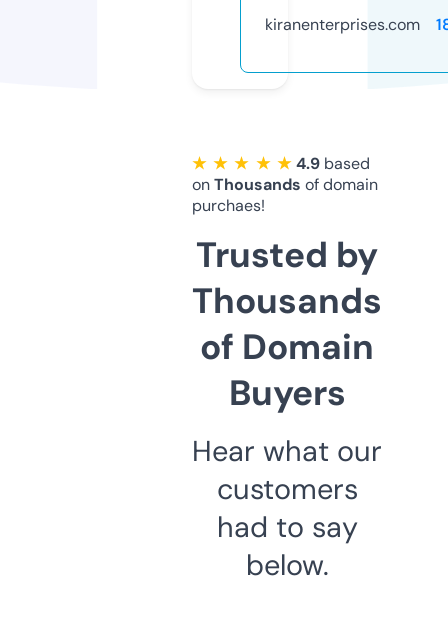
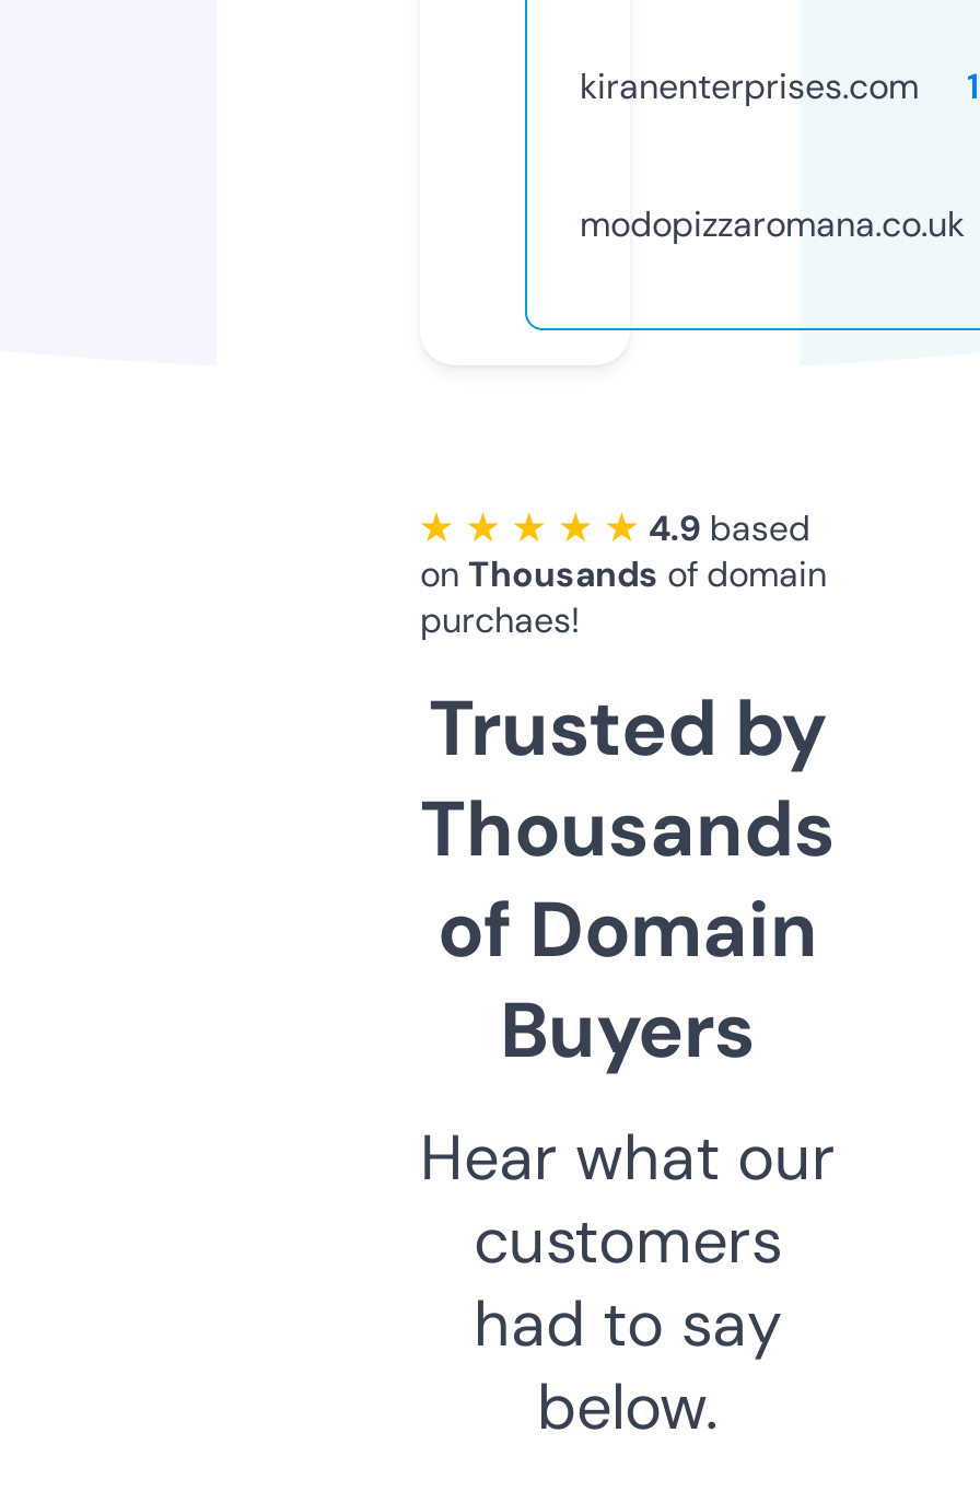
none -> [580,201,965,247] modopizzaromana.co.uk

